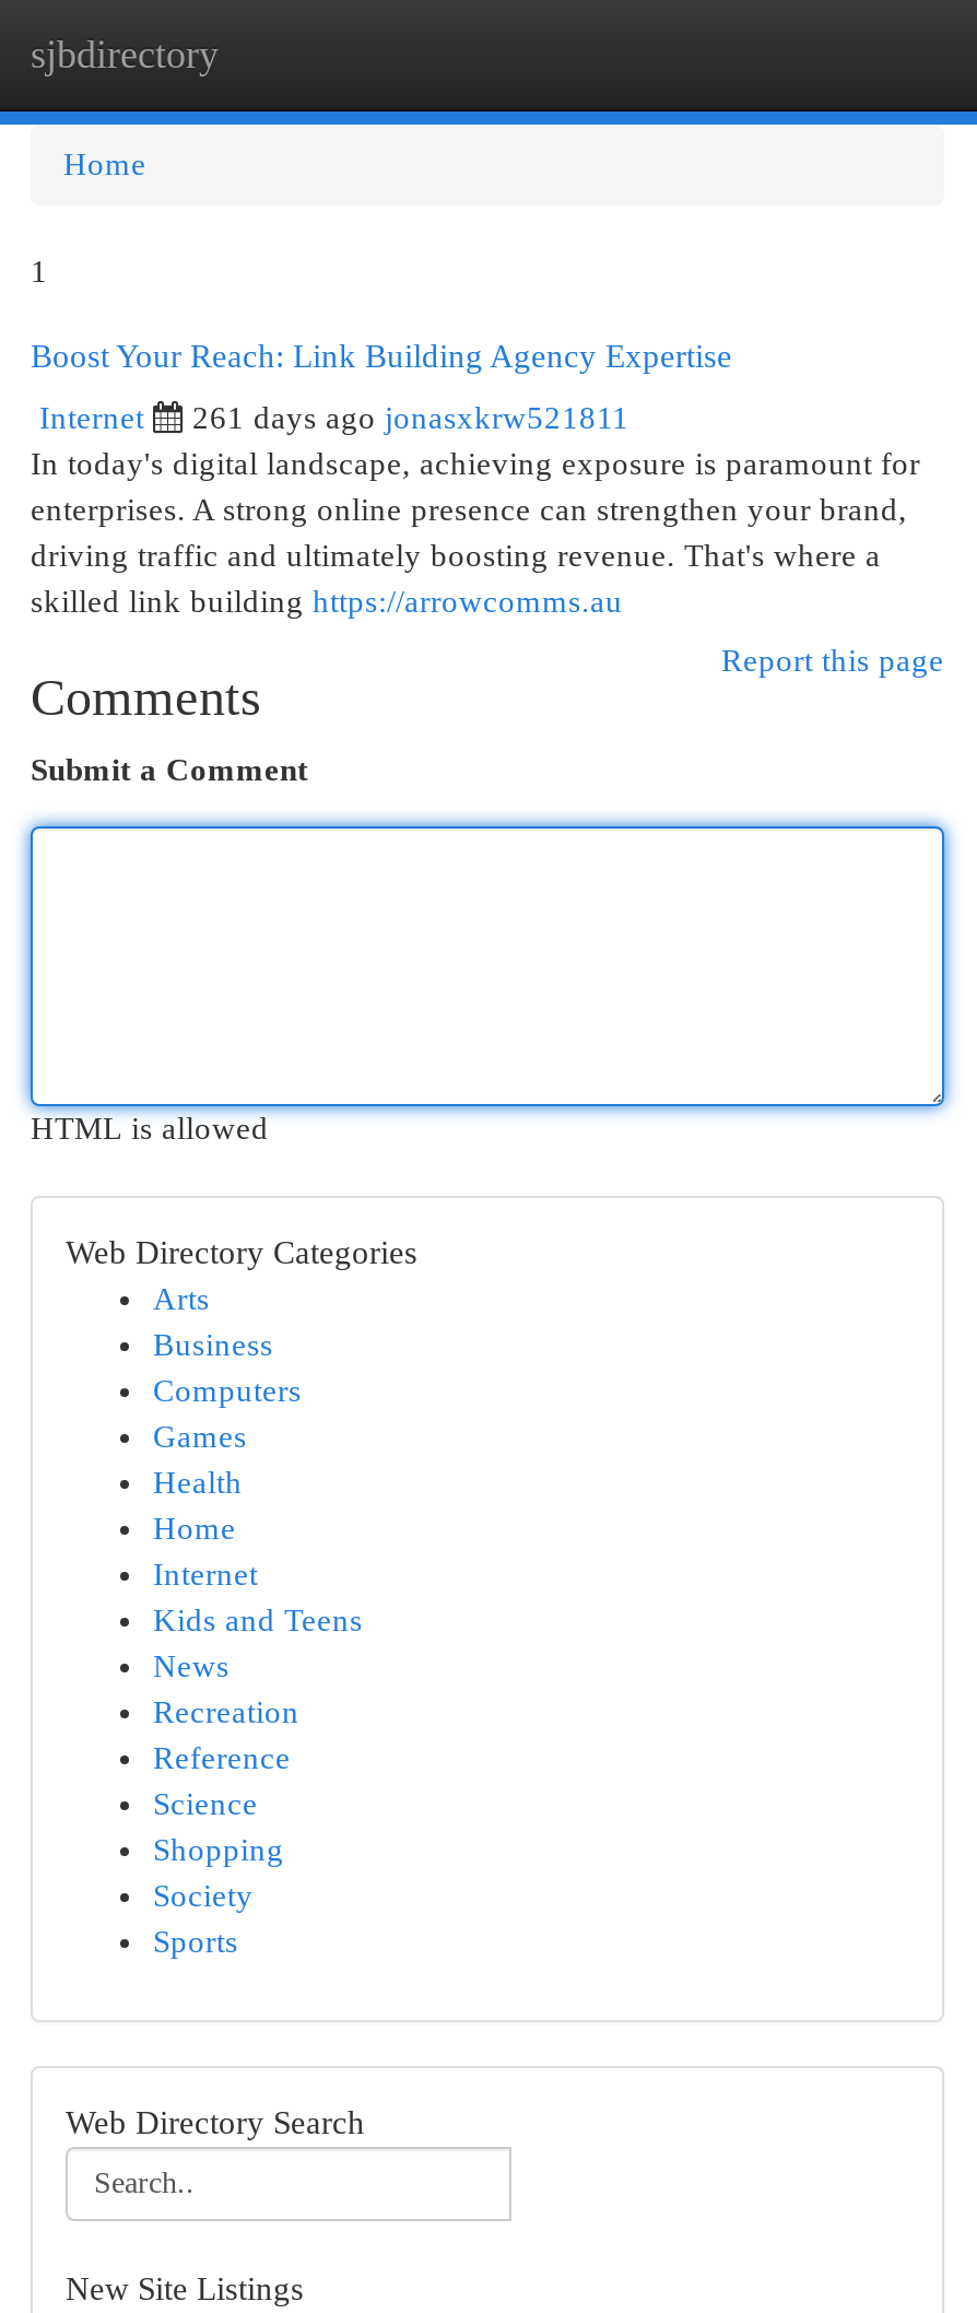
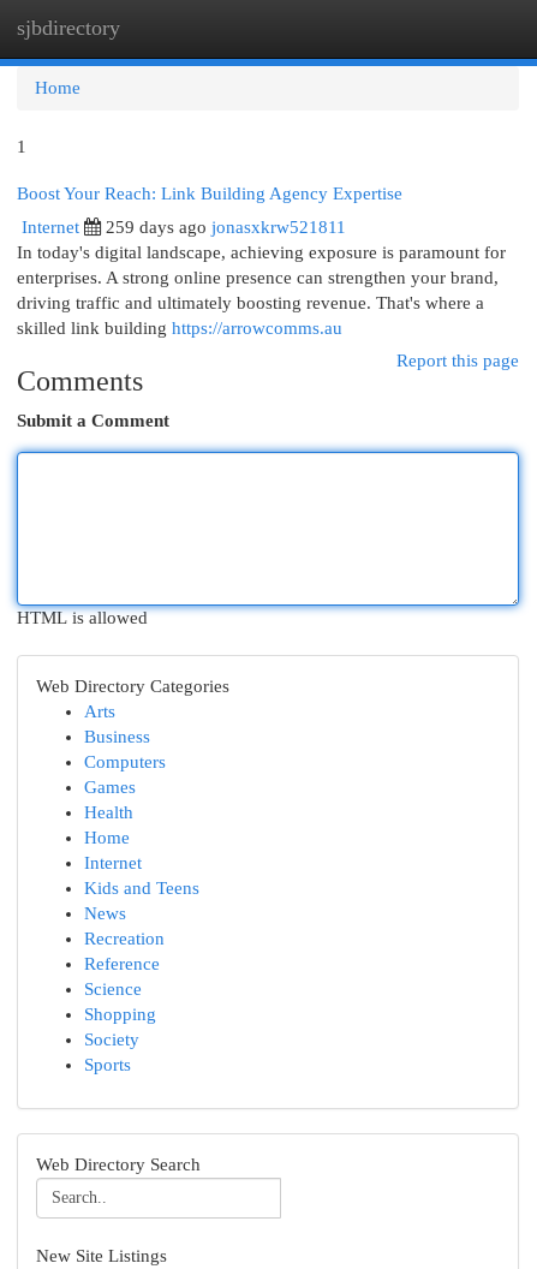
[192,400,629,435] 261 days ago jonasxkrw521811 -> [106,218,346,237] 259 days ago jonasxkrw521811

